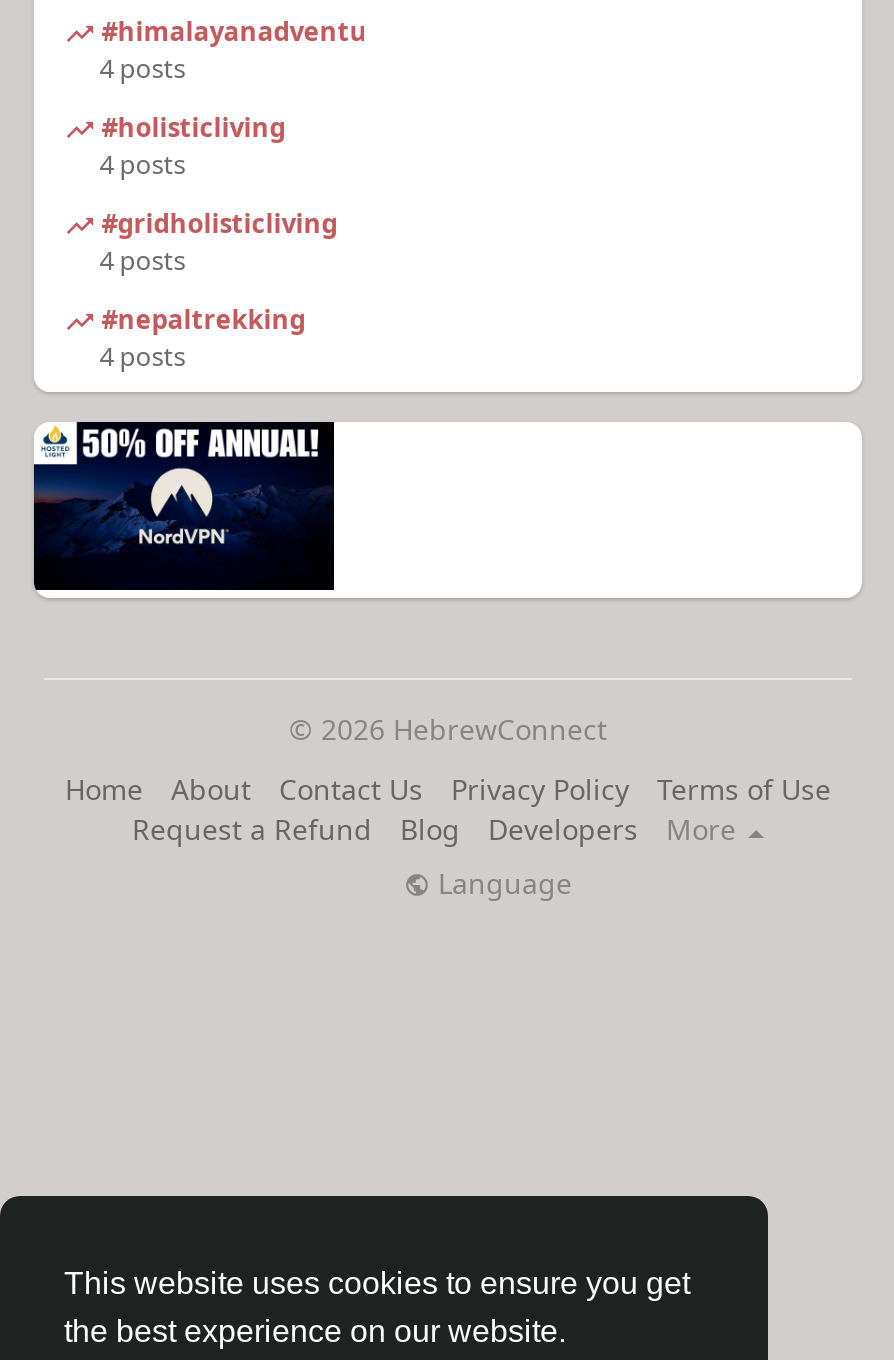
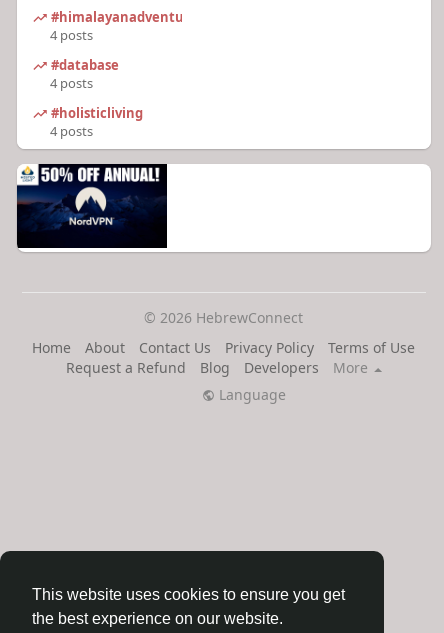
none -> [48,55,119,73] #database
moved [95,109,285,145] -> [48,103,143,121]: #holisticliving
[95,205,337,337] #gridholisticliving | 4 posts | #nepaltrekking -> none

